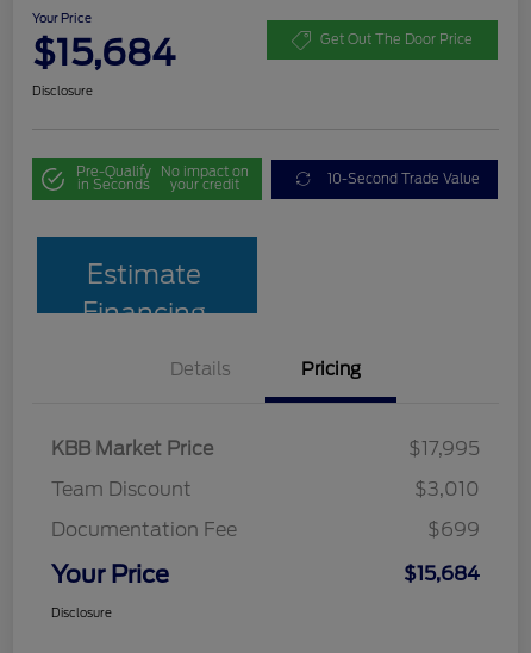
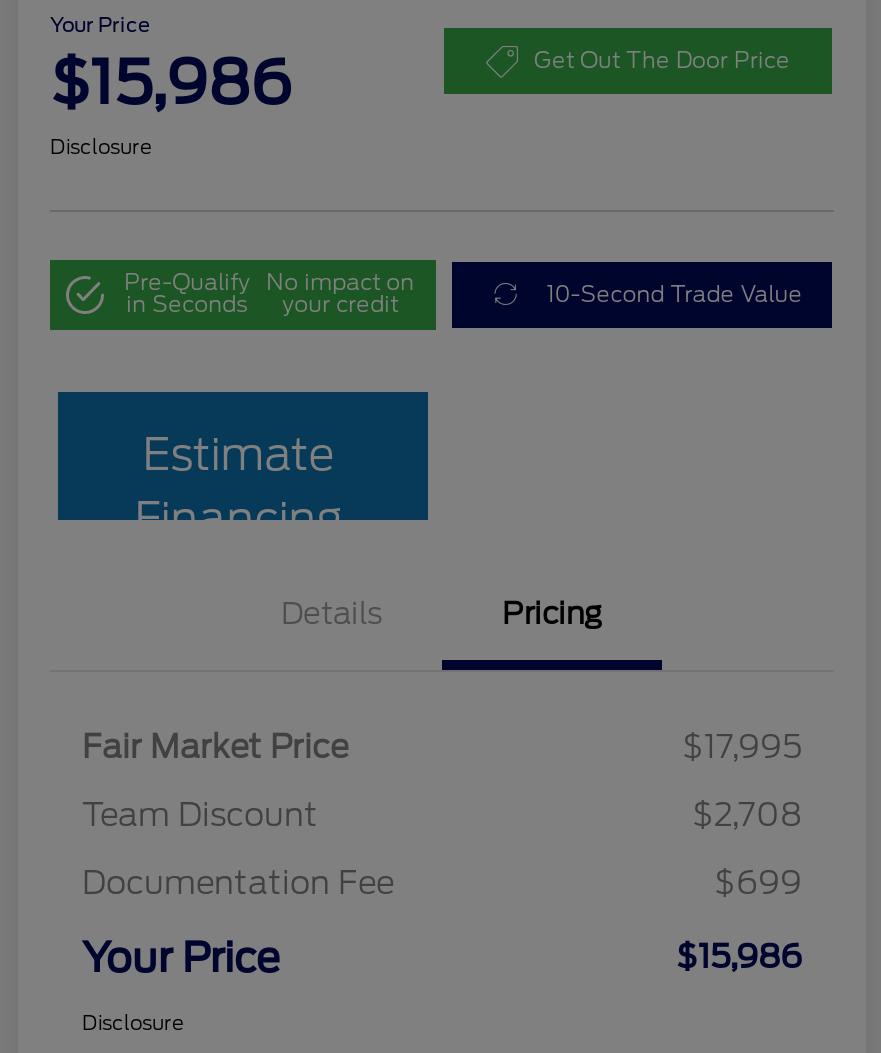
[32,31,175,74] $15,684 -> [50,46,292,118] $15,986
[51,437,213,460] KBB Market Price -> [82,728,348,766] Fair Market Price
[414,478,480,500] $3,010 -> [692,796,802,834] $2,708
[404,562,480,585] $15,684 -> [676,938,802,976] $15,986

